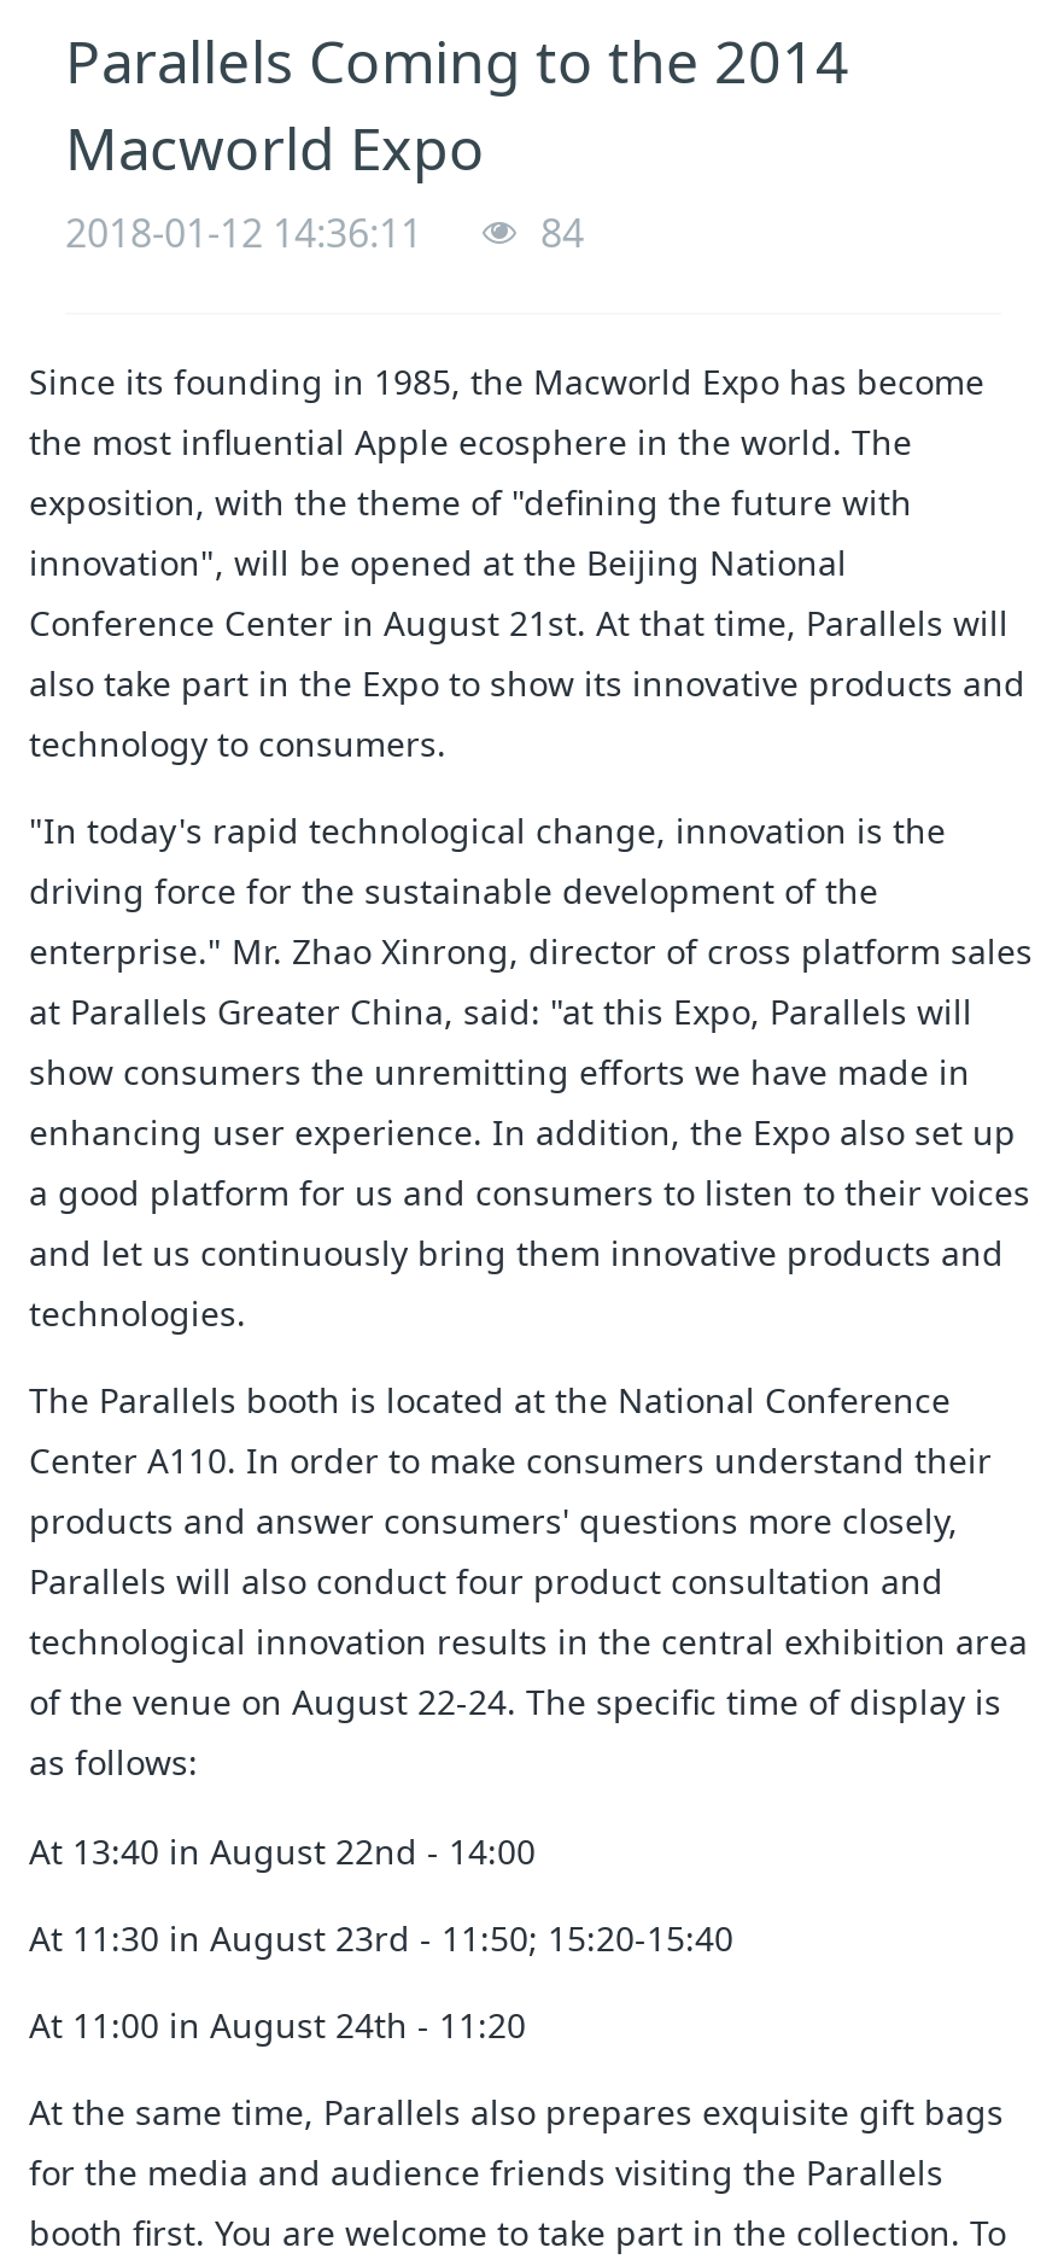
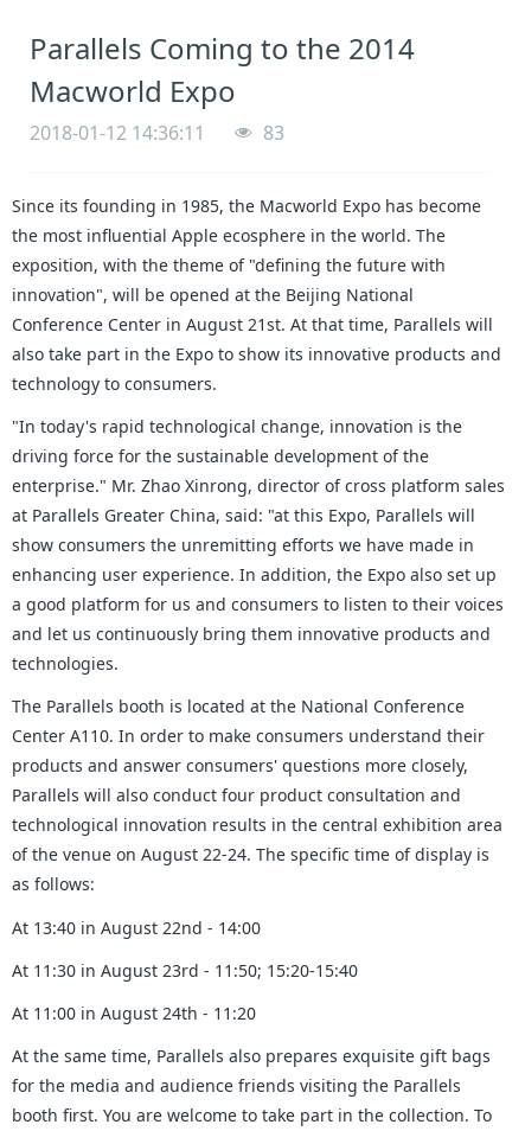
[531,206,584,259] 84 -> [258,120,284,146] 83

